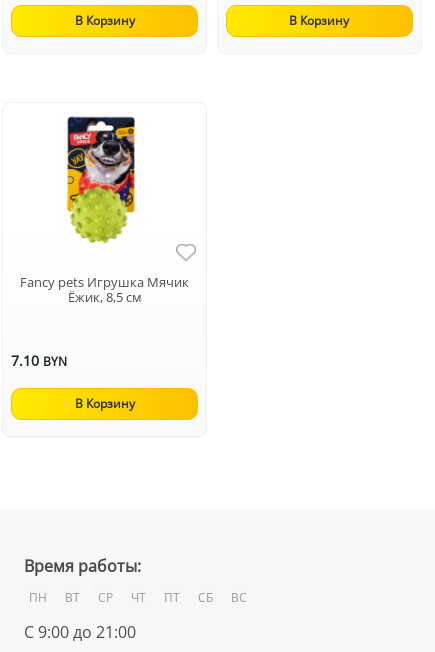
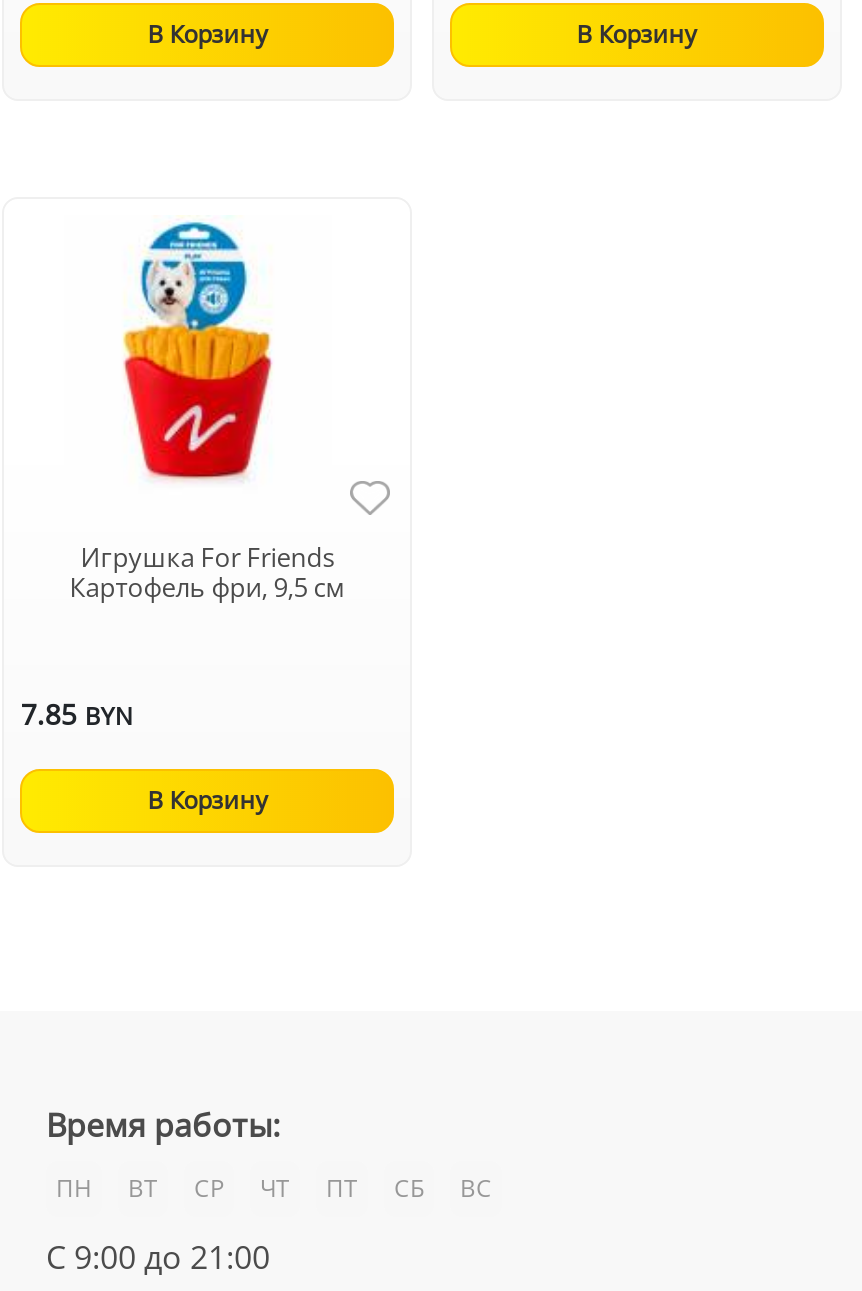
[20,115,189,306] [image] | Fancy pets Игрушка Мячик | Ёжик, 8,5 см -> [70,221,346,606] [image] | Игрушка For Friends | Картофель фри, 9,5 см
[11,351,67,370] 7.10 BYN -> [21,696,133,734] 7.85 BYN

